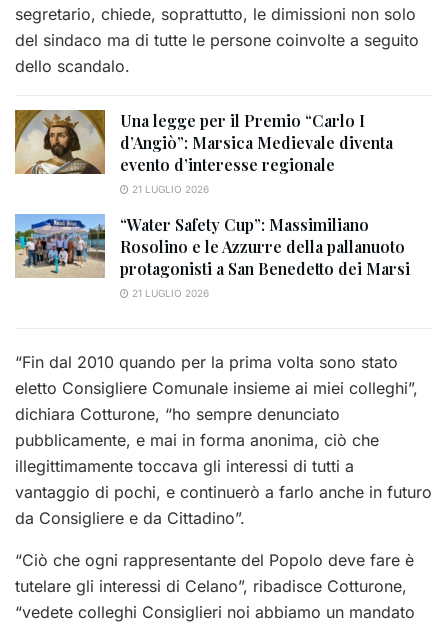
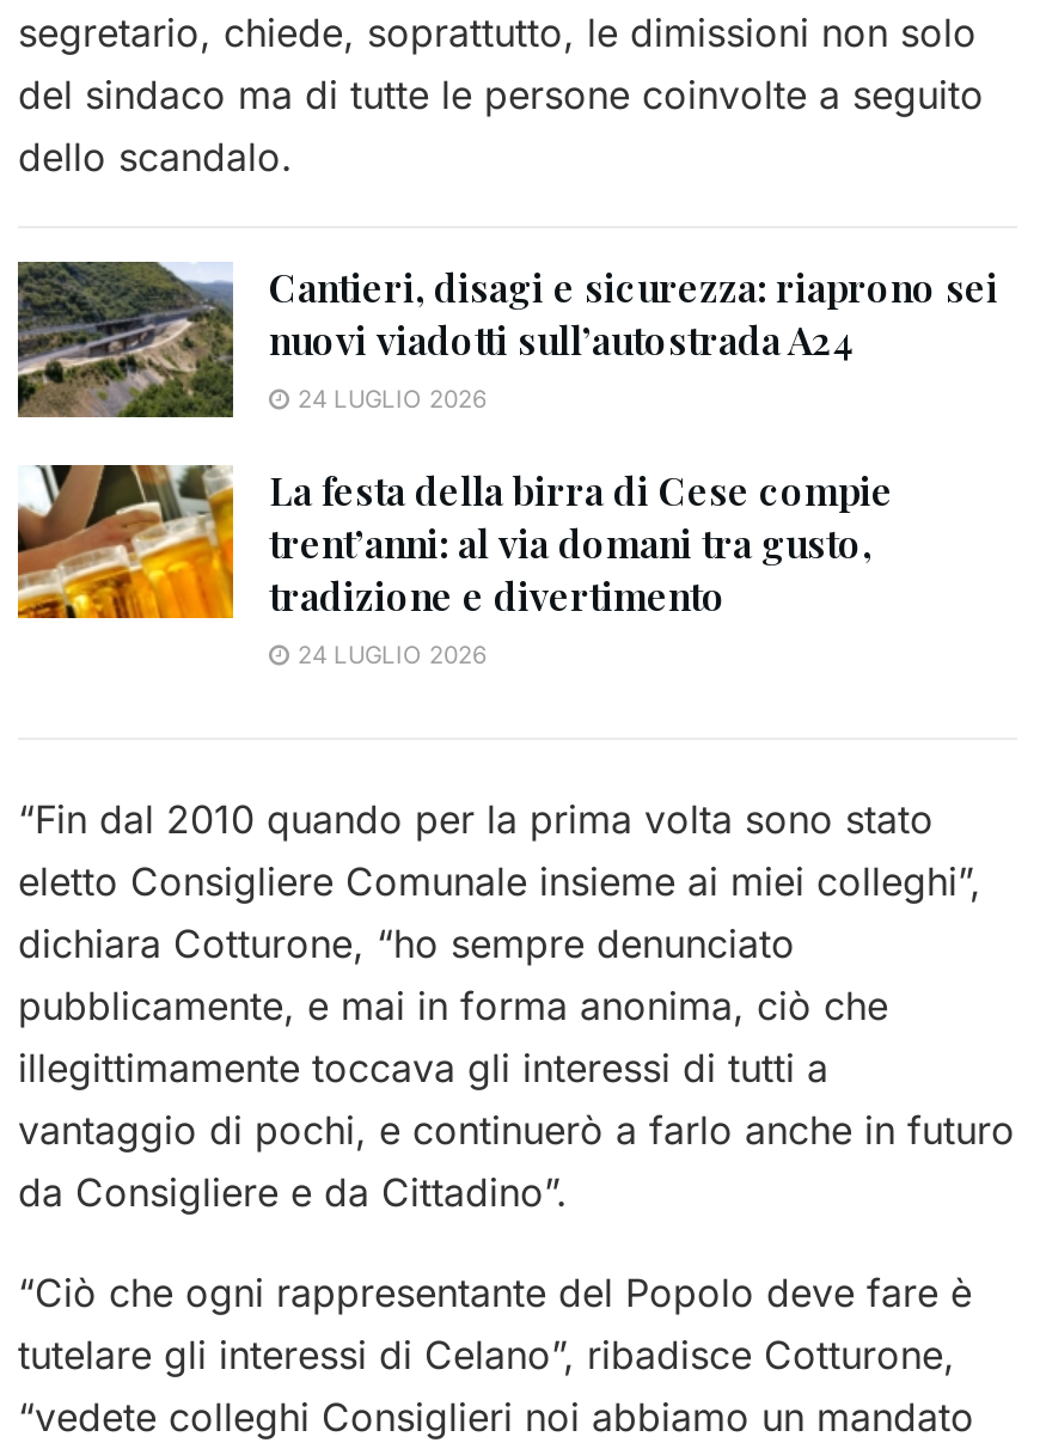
[14,109,393,195] [image] | Una legge per il Premio “Carlo I | d’Angiò”: Marsica Medievale diventa | evento d’interesse regionale | 21 LUGLIO 2026 -> [16,258,998,421] [image] | Cantieri, disagi e sicurezza: riaprono sei | nuovi viadotti sull’autostrada A24 | 24 LUGLIO 2026
[14,213,410,299] [image] | “Water Safety Cup”: Massimiliano | Rosolino e le Azzurre della pallanuoto | protagonisti a San Benedetto dei Marsi | 21 LUGLIO 2026 -> [16,461,893,668] [image] | La festa della birra di Cese compie | trent’anni: al via domani tra gusto, | tradizione e divertimento | 24 LUGLIO 2026

